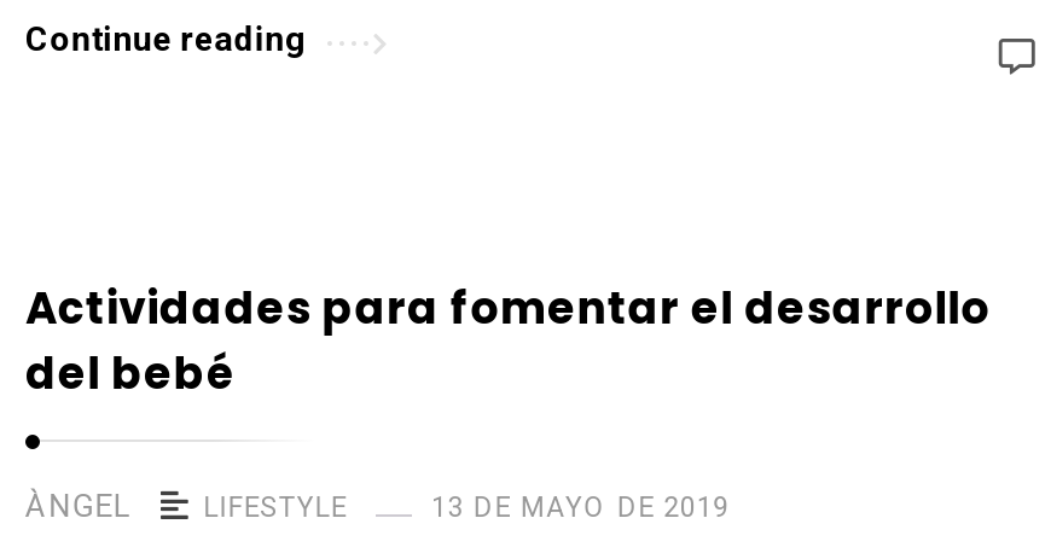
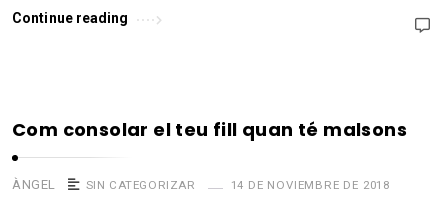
[25,277,991,403] Actividades para fomentar el desarrollo | del bebé -> [12,117,407,142] Com consolar el teu fill quan té malsons
[203,490,729,524] LIFESTYLE | 13 DE MAYO DE 2019 -> [86,178,390,192] SIN CATEGORIZAR | 14 DE NOVIEMBRE DE 2018

